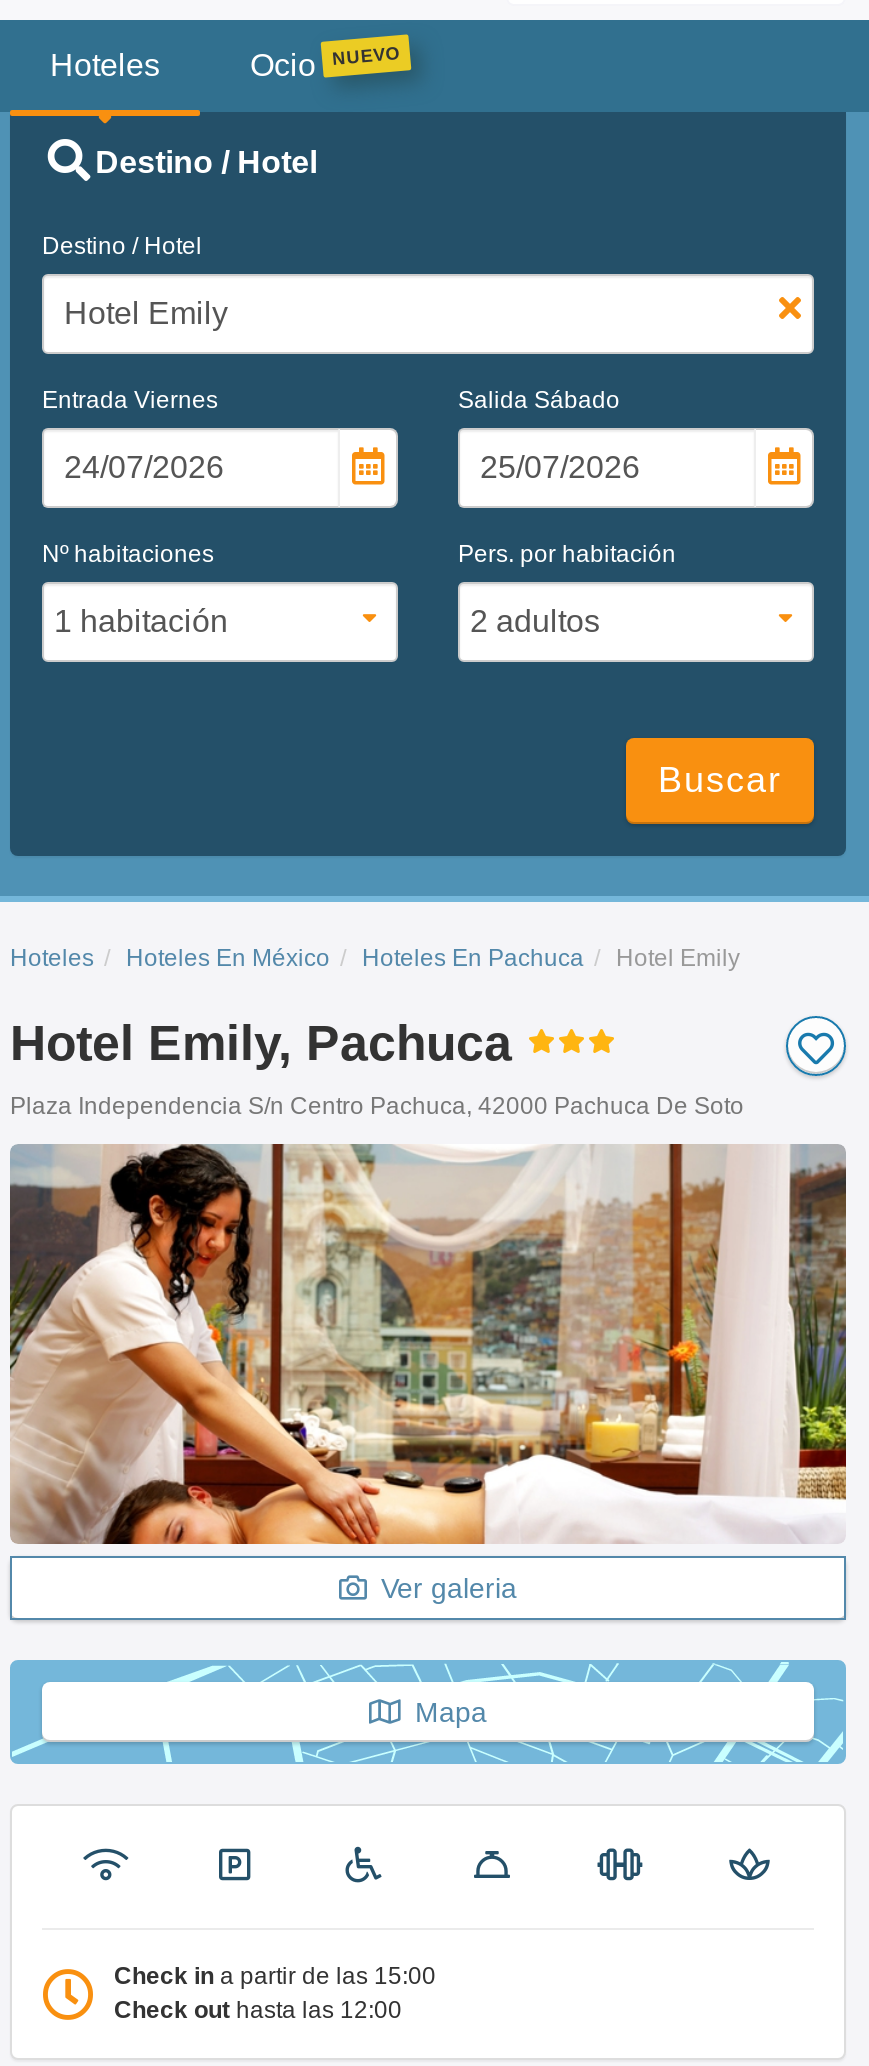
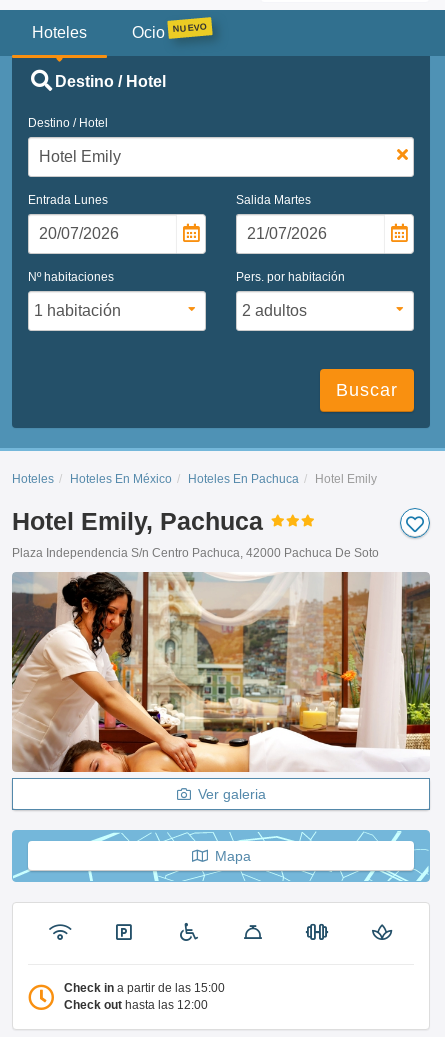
[42,385,218,413] Entrada Viernes -> [28,193,108,207] Entrada Lunes
[458,385,620,413] Salida Sábado -> [236,193,311,207] Salida Martes

